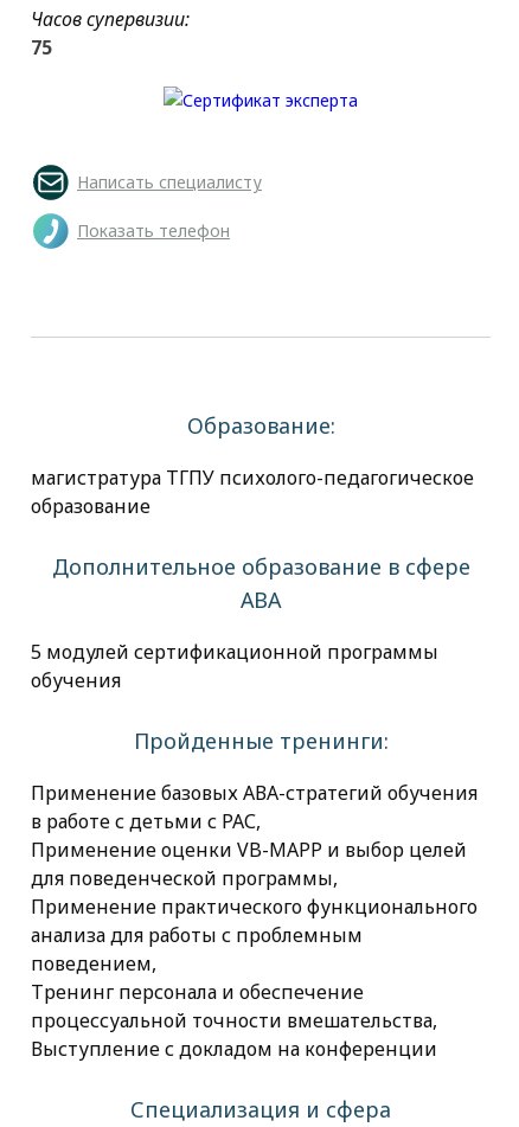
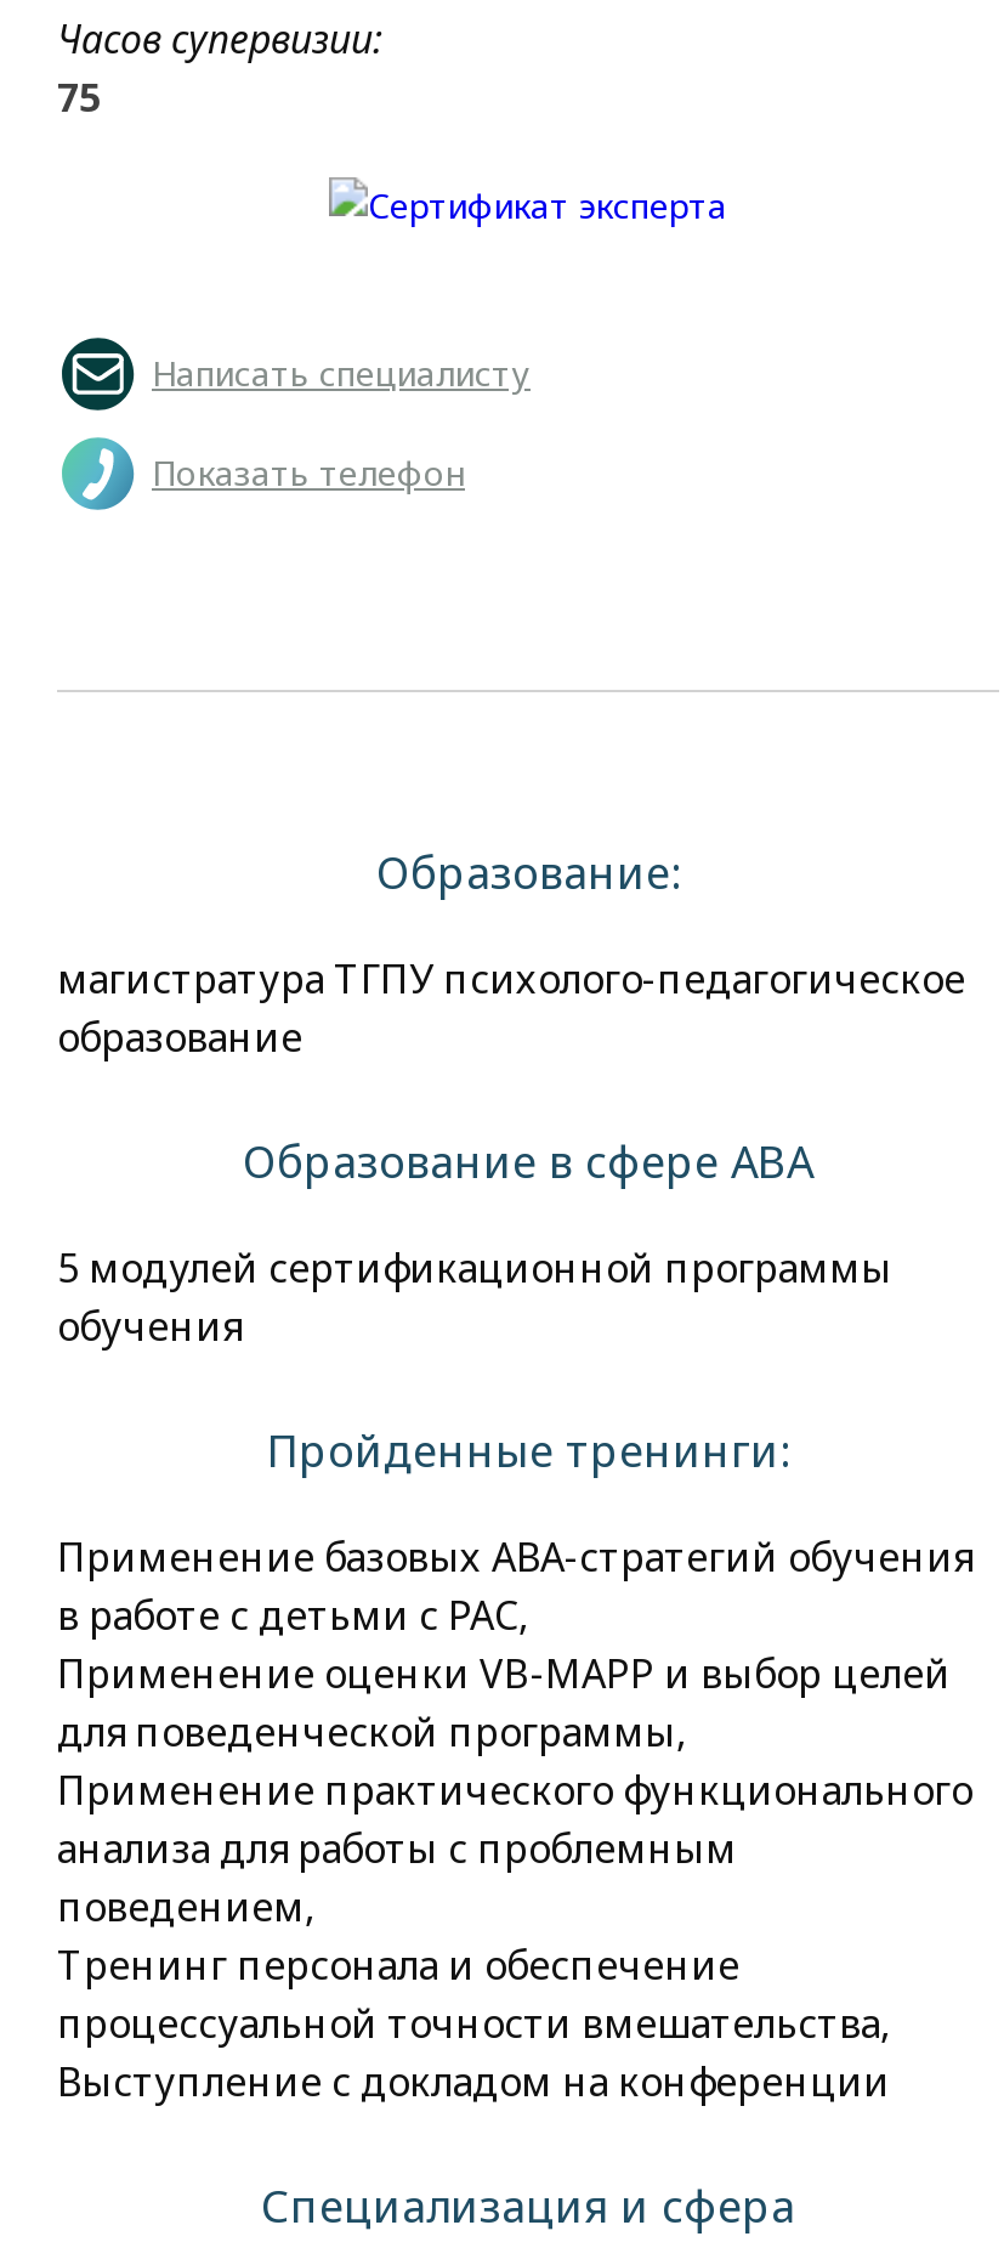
[52,552,470,614] Дополнительное образование в сфере | АВА -> [243,1132,813,1191] Образование в сфере АВА

